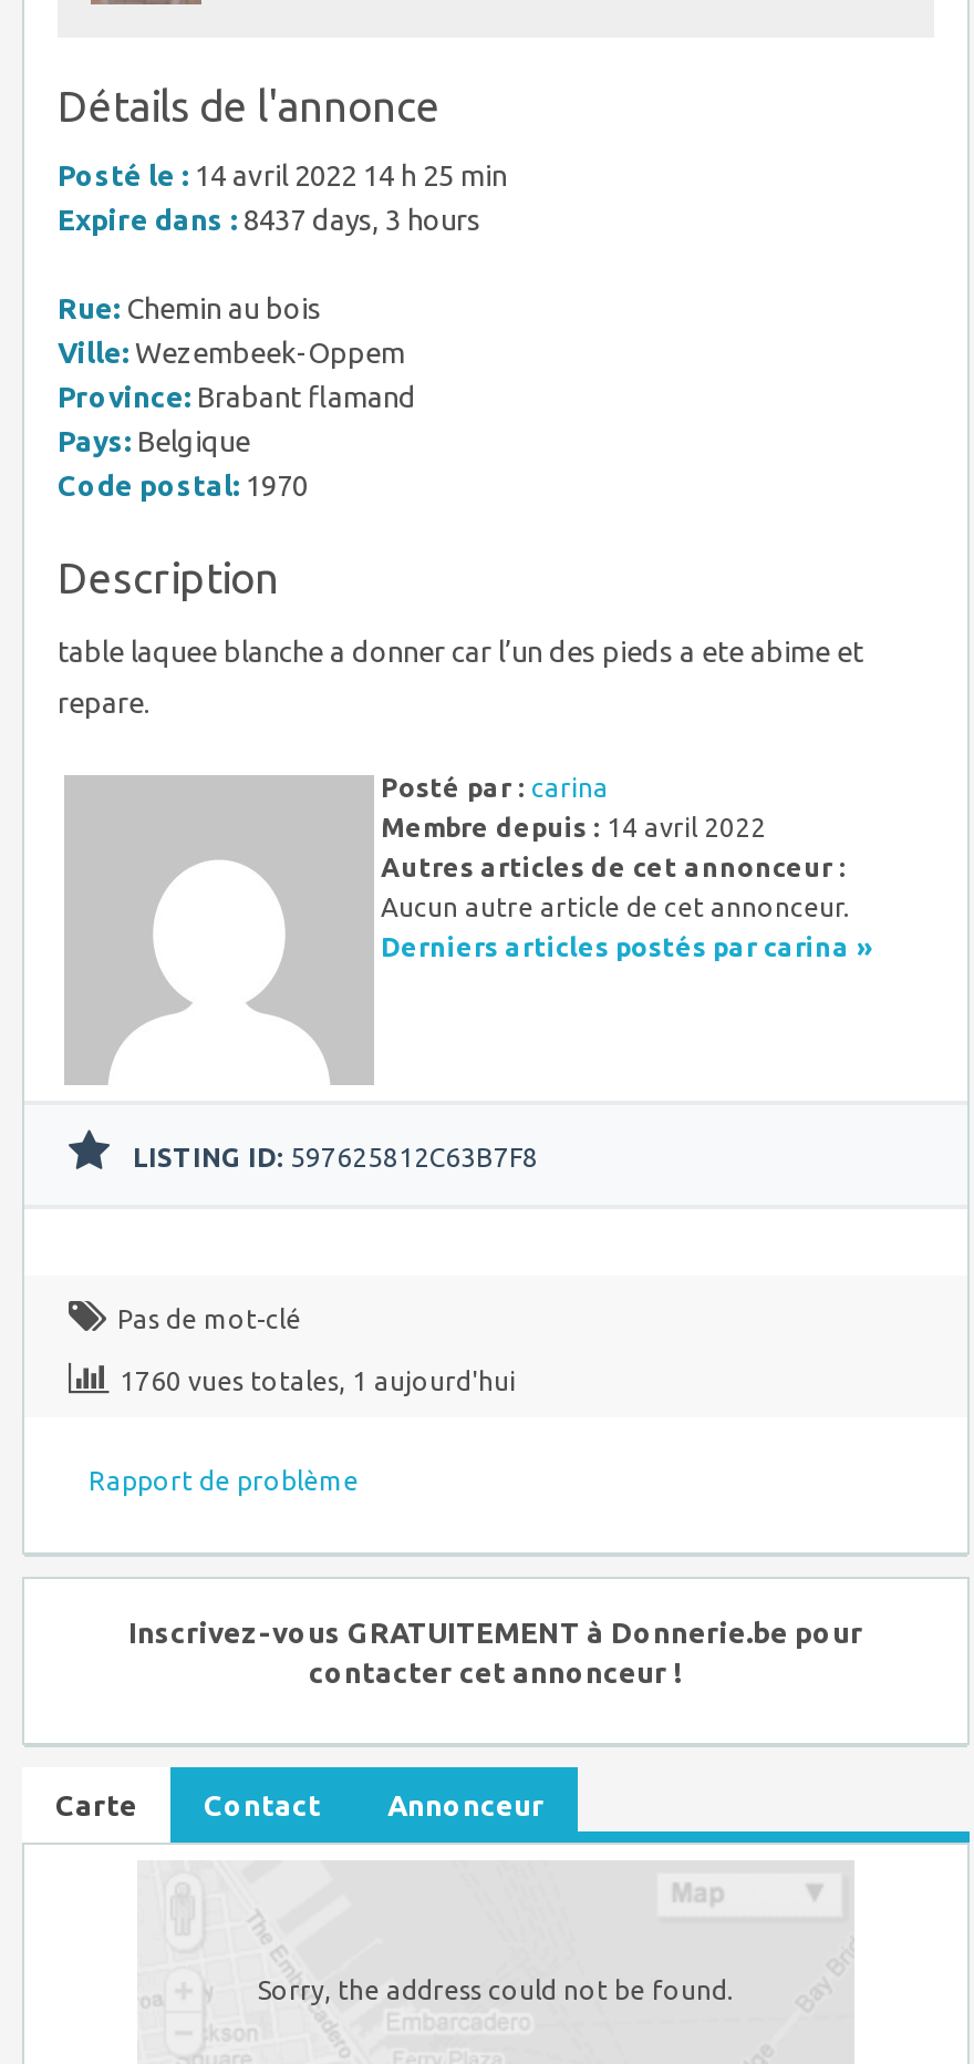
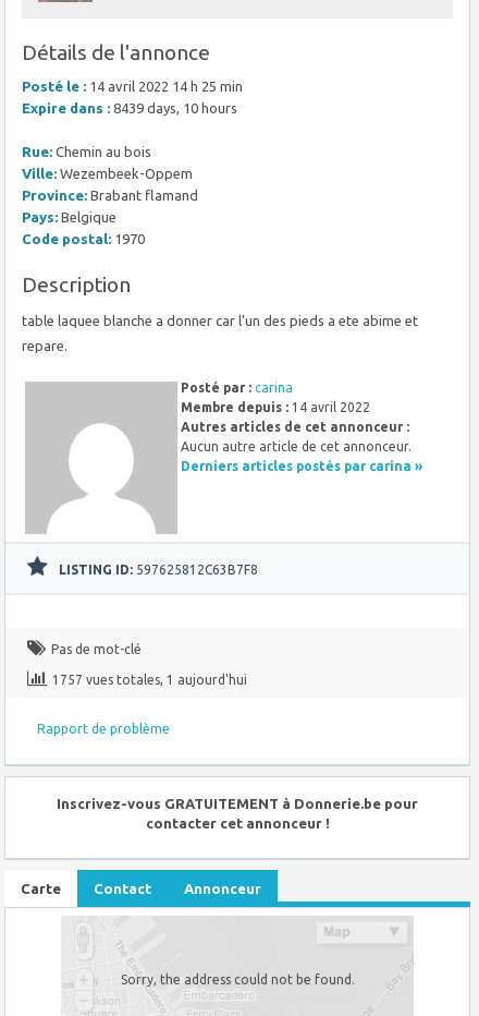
[58,203,480,234] Expire dans : 8437 days, 3 hours -> [22,100,237,115] Expire dans : 8439 days, 10 hours
[120,1366,516,1395] 1760 vues totales, 1 aujourd'hui -> [52,672,247,686] 1757 vues totales, 1 aujourd'hui

